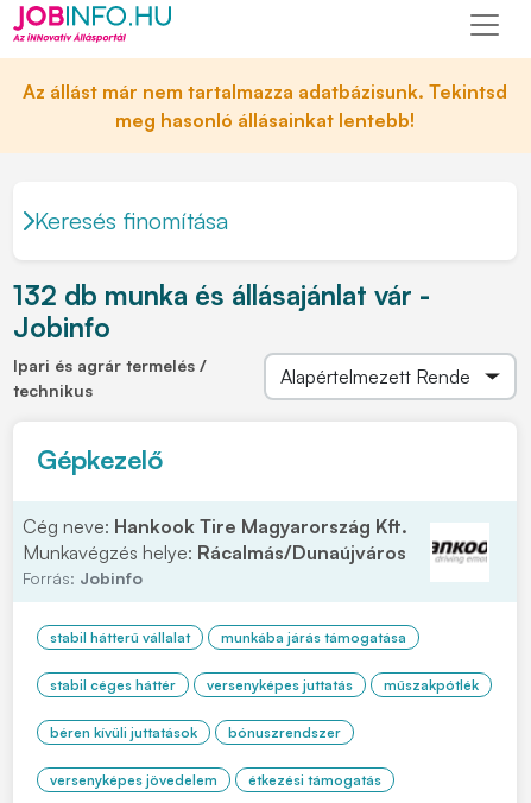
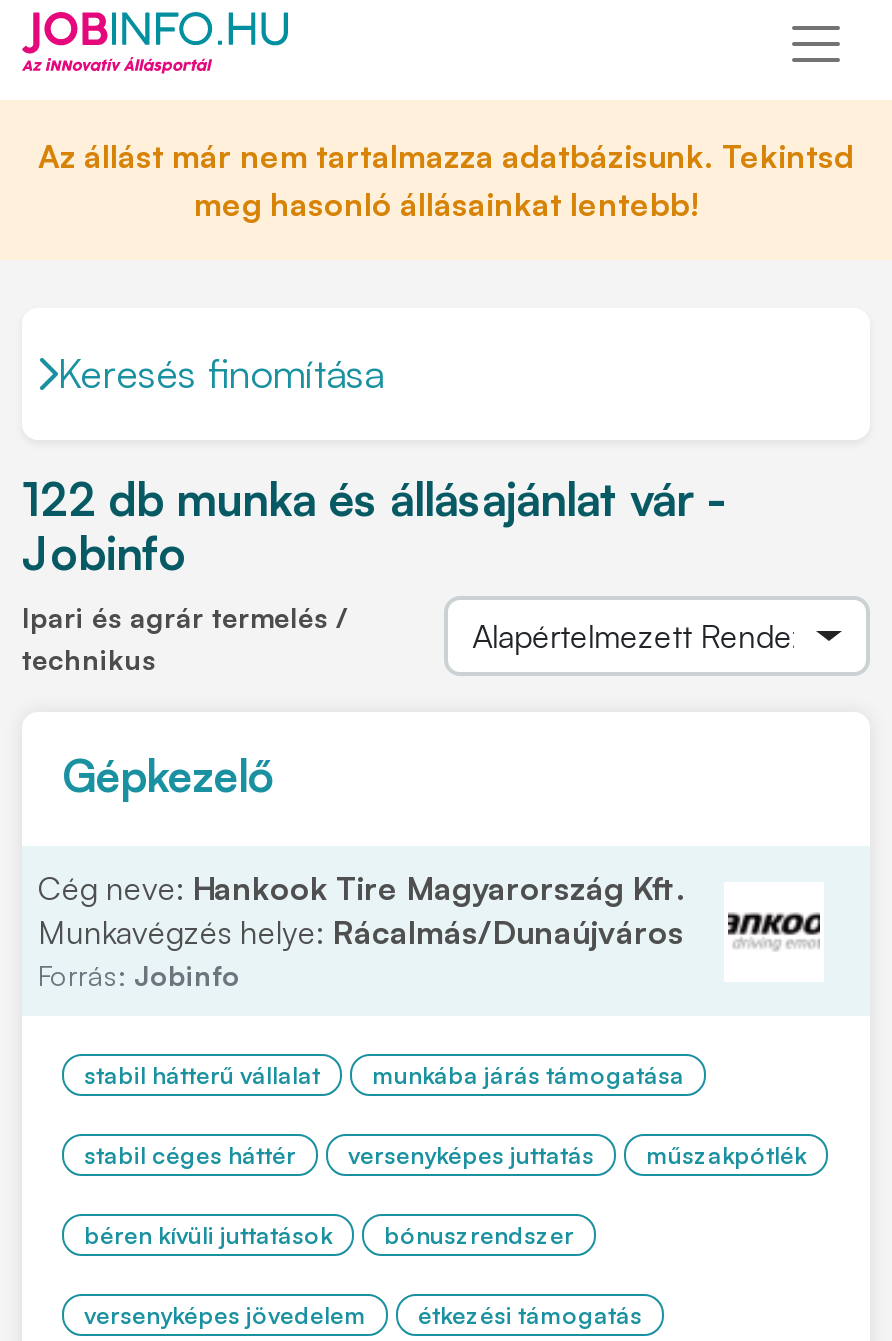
[13,278,430,312] 132 db munka és állásajánlat vár - -> [22,470,724,528] 122 db munka és állásajánlat vár -

